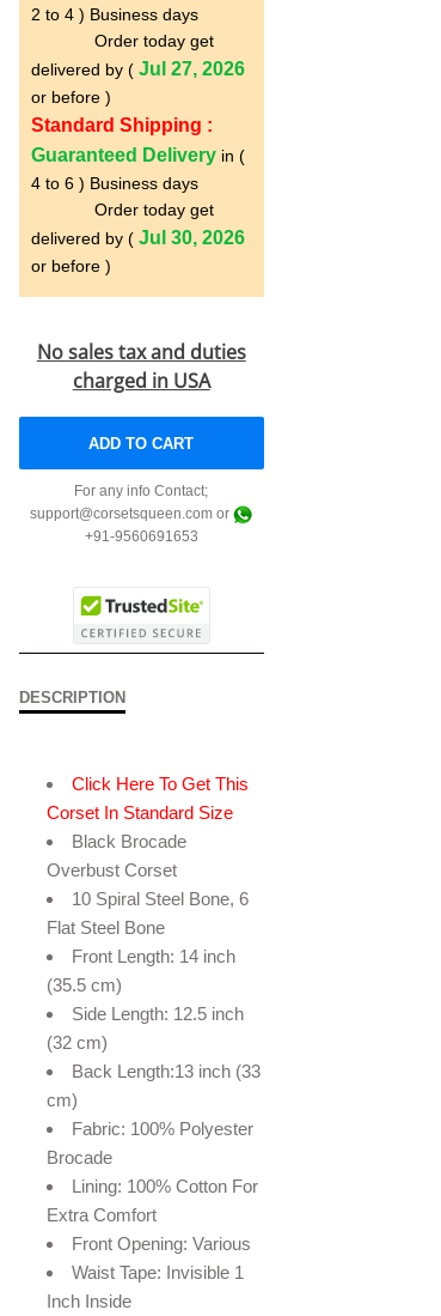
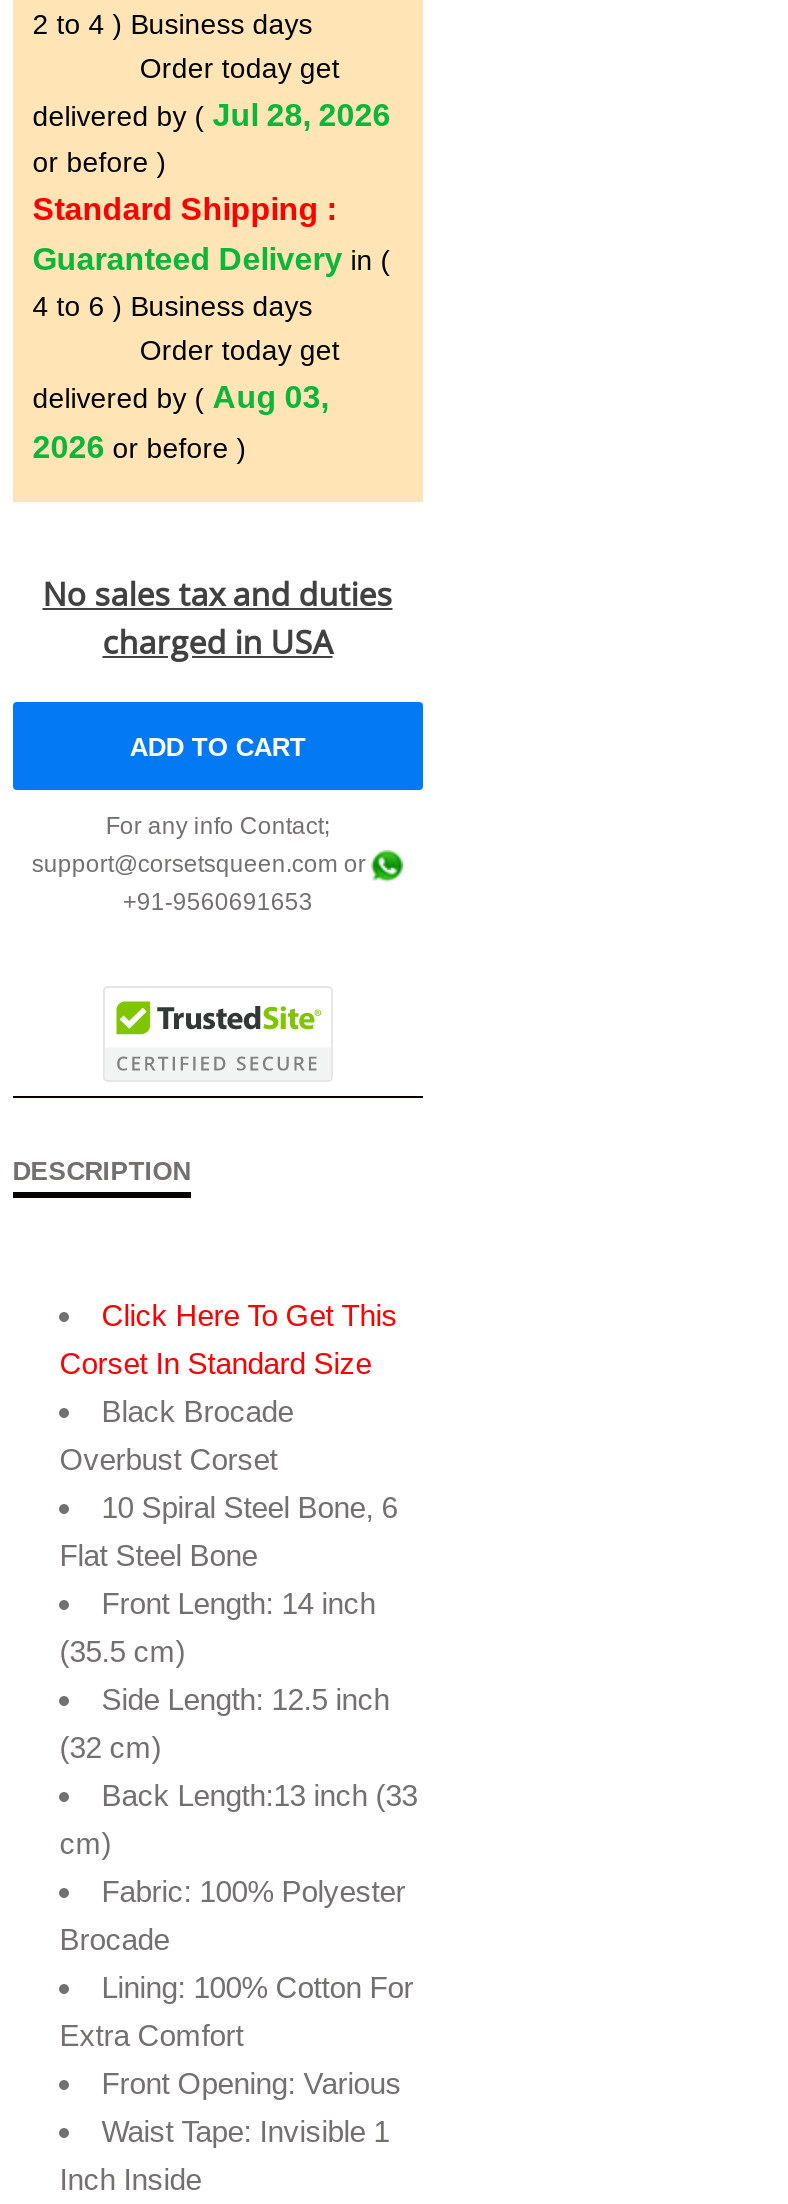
[31,59,245,79] delivered by (Jul 27, 2026 -> [33,98,391,132] delivered by (Jul 28, 2026
[31,228,245,275] delivered by (Jul 30, 2026 | or before ) -> [33,380,329,464] delivered by (Aug 03, | 2026 or before )

